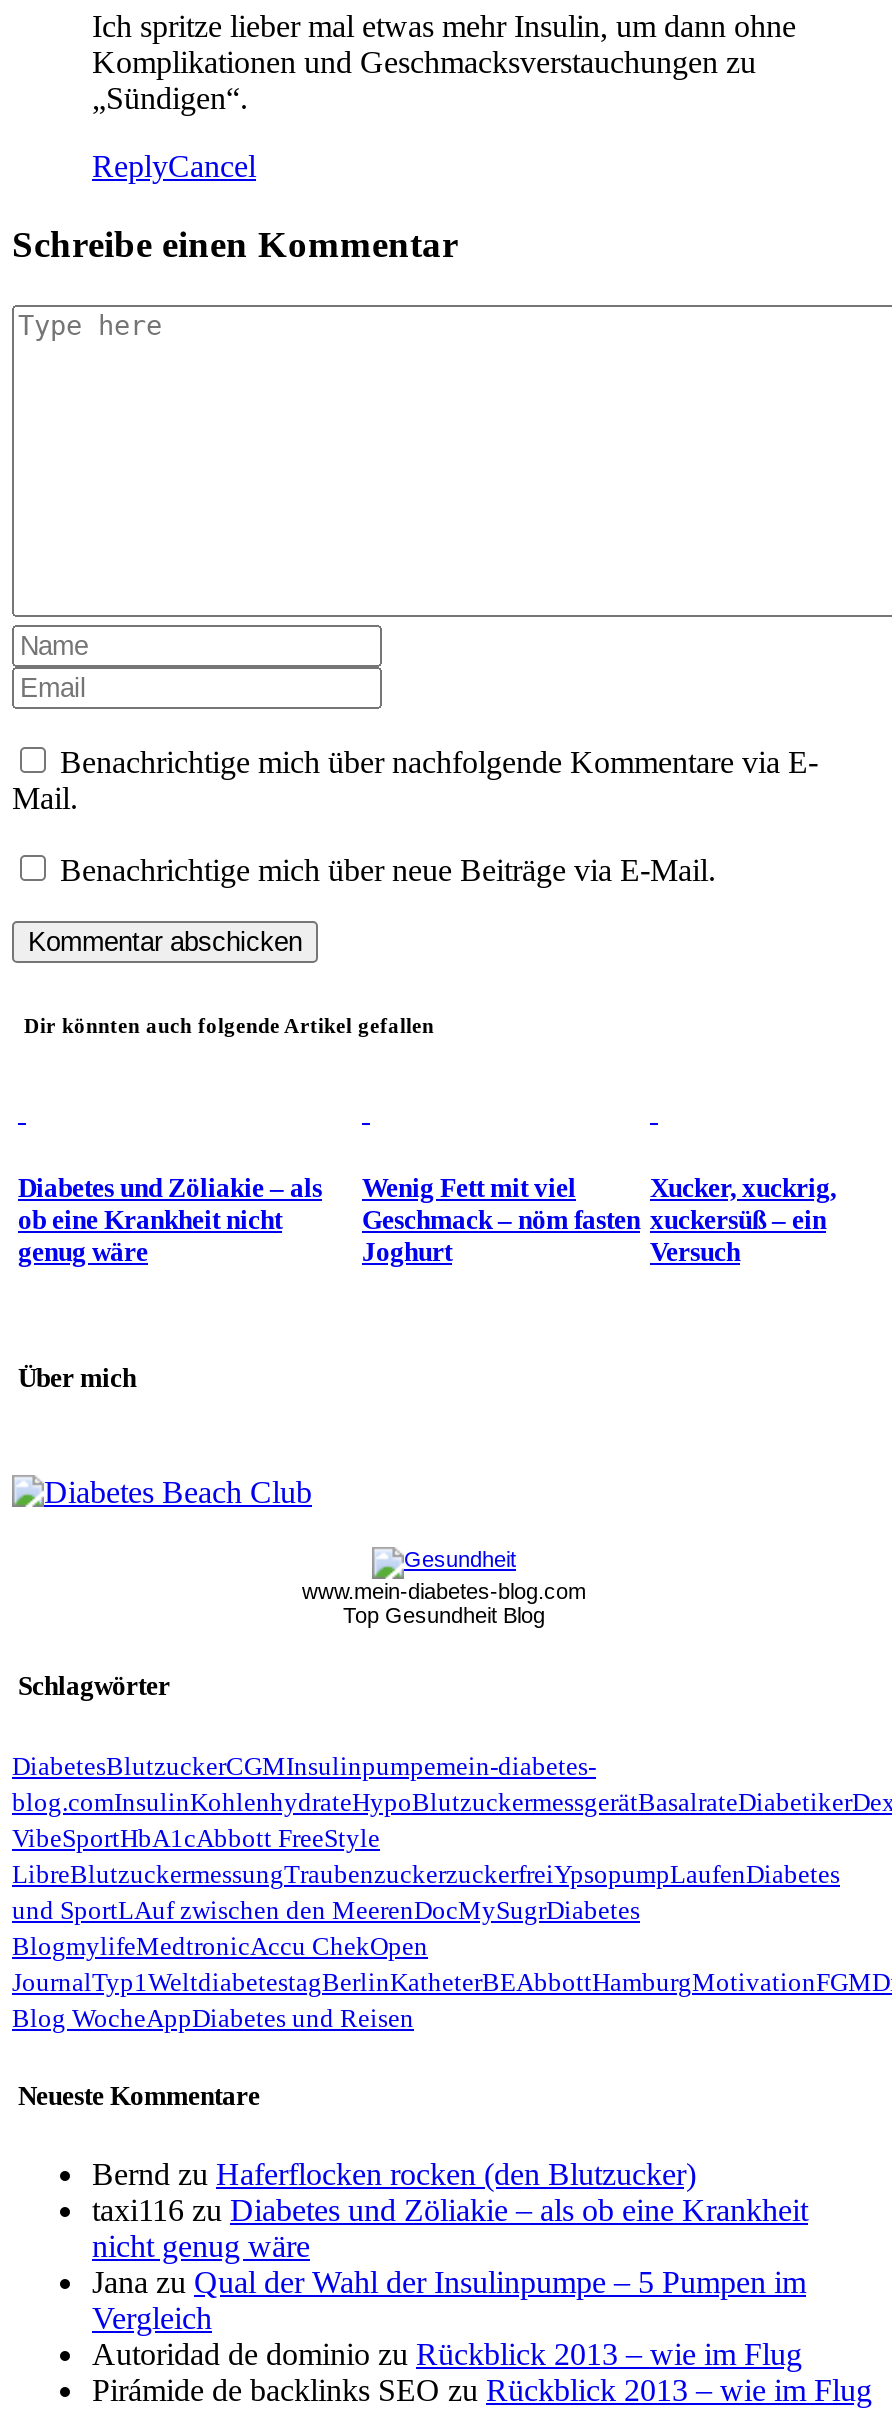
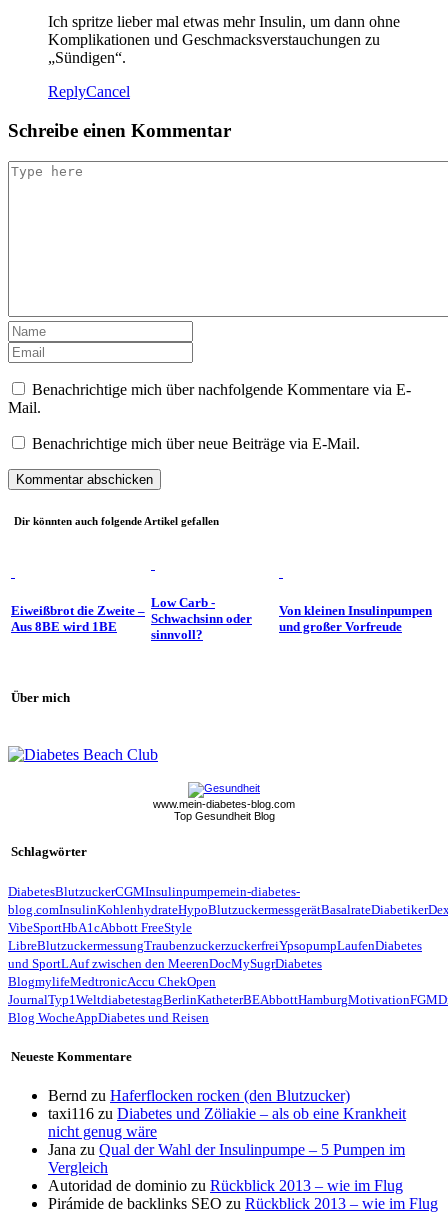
[18,1173,322,1267] Diabetes und Zöliakie – als | ob eine Krankheit nicht | genug wäre -> [11,603,145,634] Eiweißbrot die Zweite – | Aus 8BE wird 1BE
[362,1173,640,1267] Wenig Fett mit viel | Geschmack – nöm fasten | Joghurt -> [151,595,252,642] Low Carb - | Schwachsinn oder | sinnvoll?
[650,1173,836,1267] Xucker, xuckrig, | xuckersüß – ein | Versuch -> [279,603,432,634] Von kleinen Insulinpumpen | und großer Vorfreude

